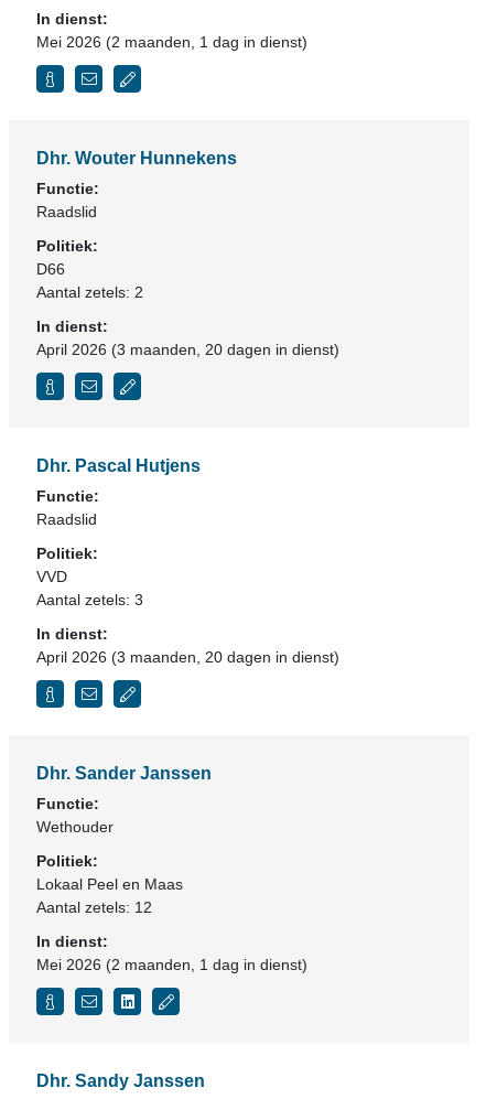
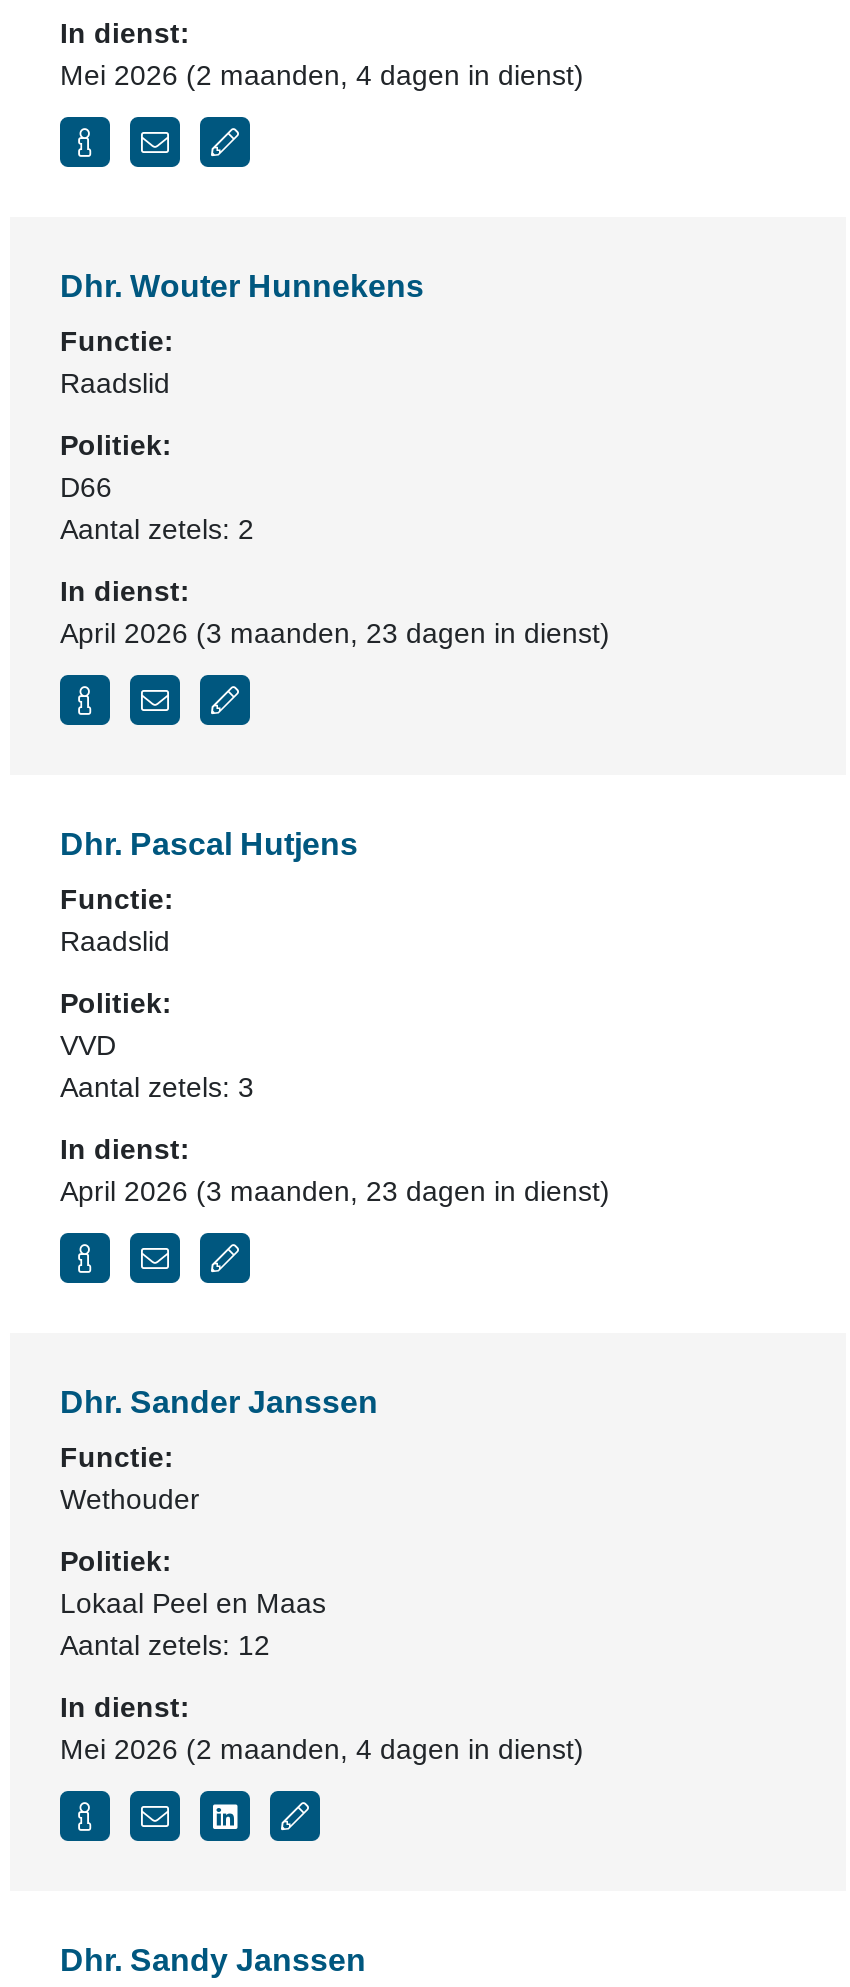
[36,33,307,51] Mei 2026 (2 maanden, 1 dag in dienst) -> [60,59,584,91] Mei 2026 (2 maanden, 4 dagen in dienst)
[36,341,339,358] April 2026 (3 maanden, 20 dagen in dienst) -> [60,617,610,649] April 2026 (3 maanden, 23 dagen in dienst)
[36,648,339,666] April 2026 (3 maanden, 20 dagen in dienst) -> [60,1175,610,1207] April 2026 (3 maanden, 23 dagen in dienst)
[36,956,307,973] Mei 2026 (2 maanden, 1 dag in dienst) -> [60,1733,584,1765] Mei 2026 (2 maanden, 4 dagen in dienst)

